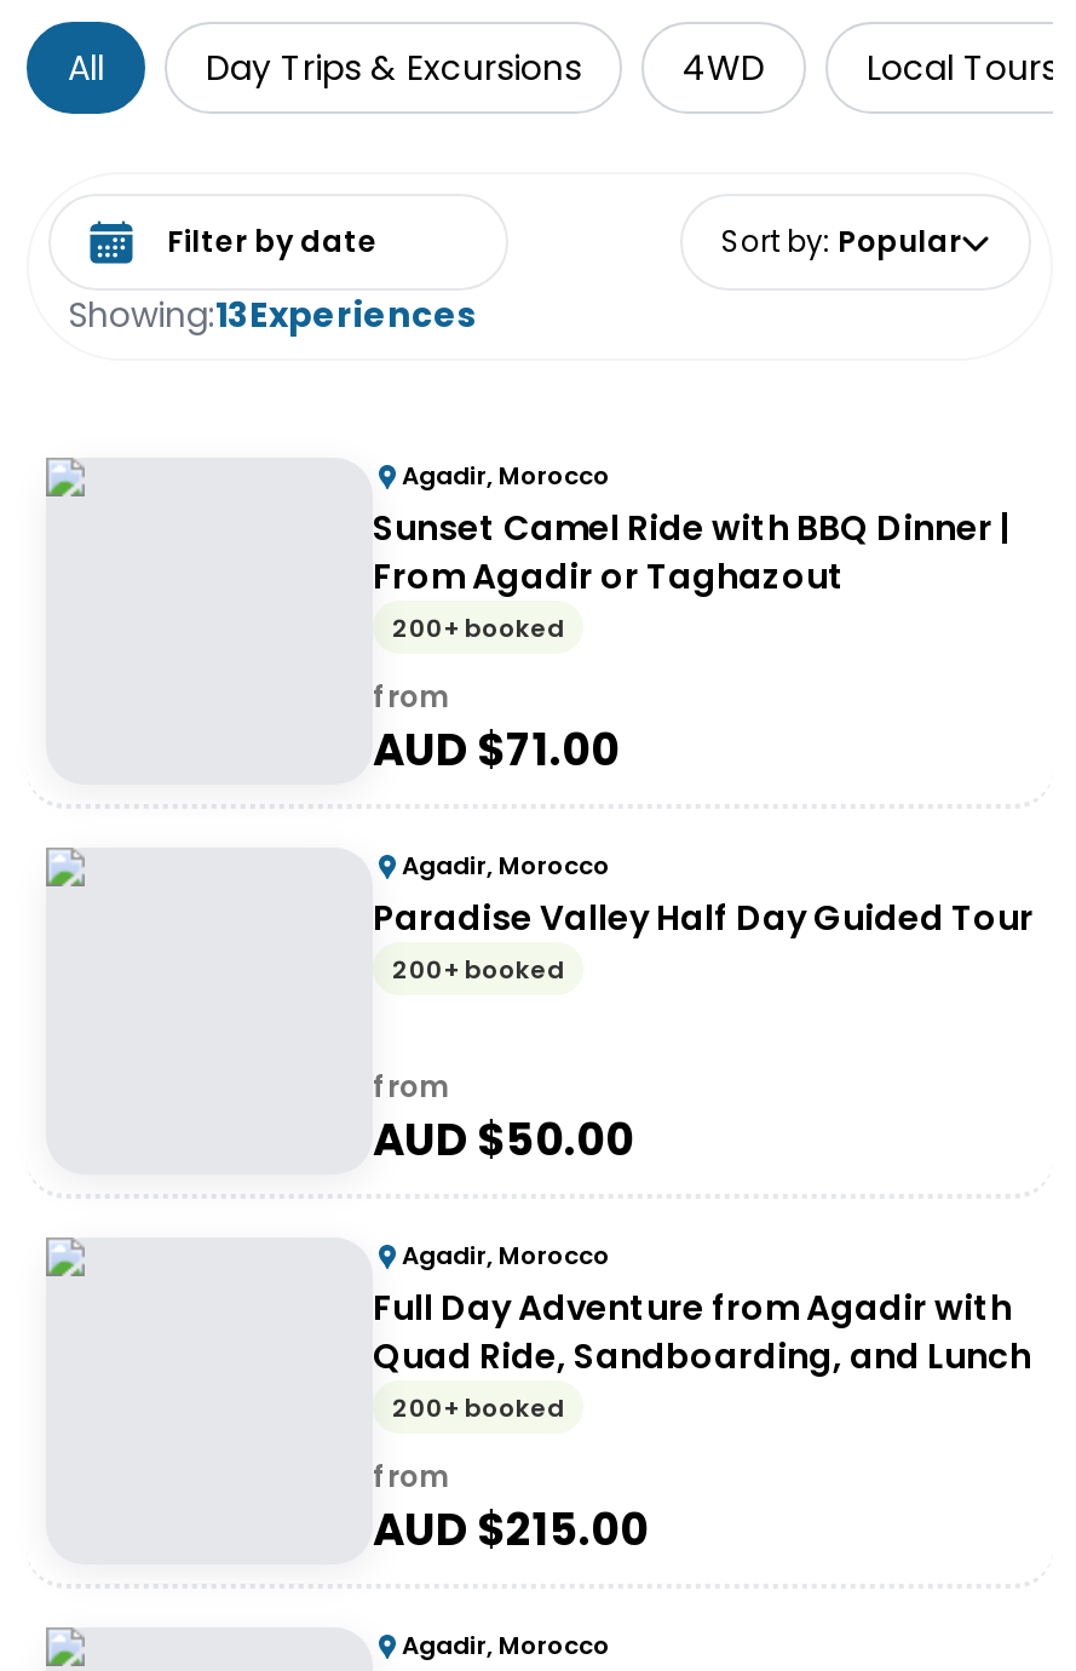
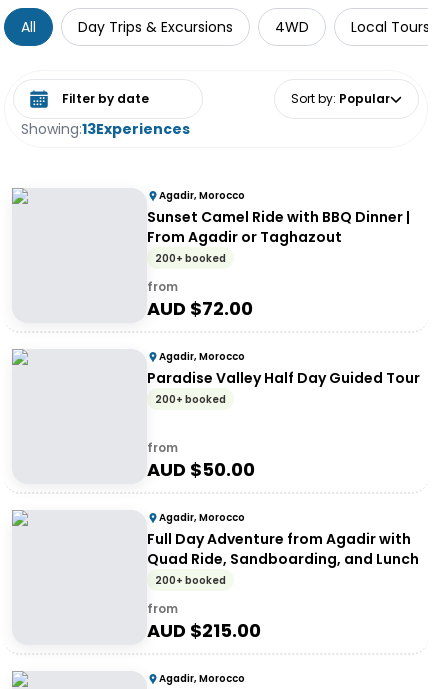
[373,719,620,780] AUD $71.00 -> [147,296,253,321] AUD $72.00

